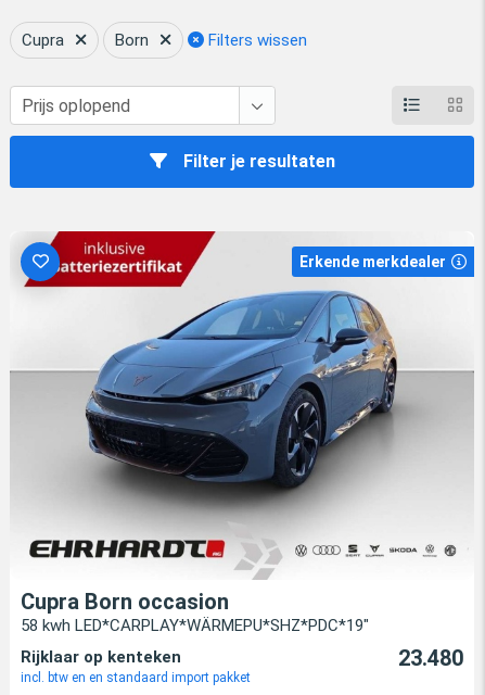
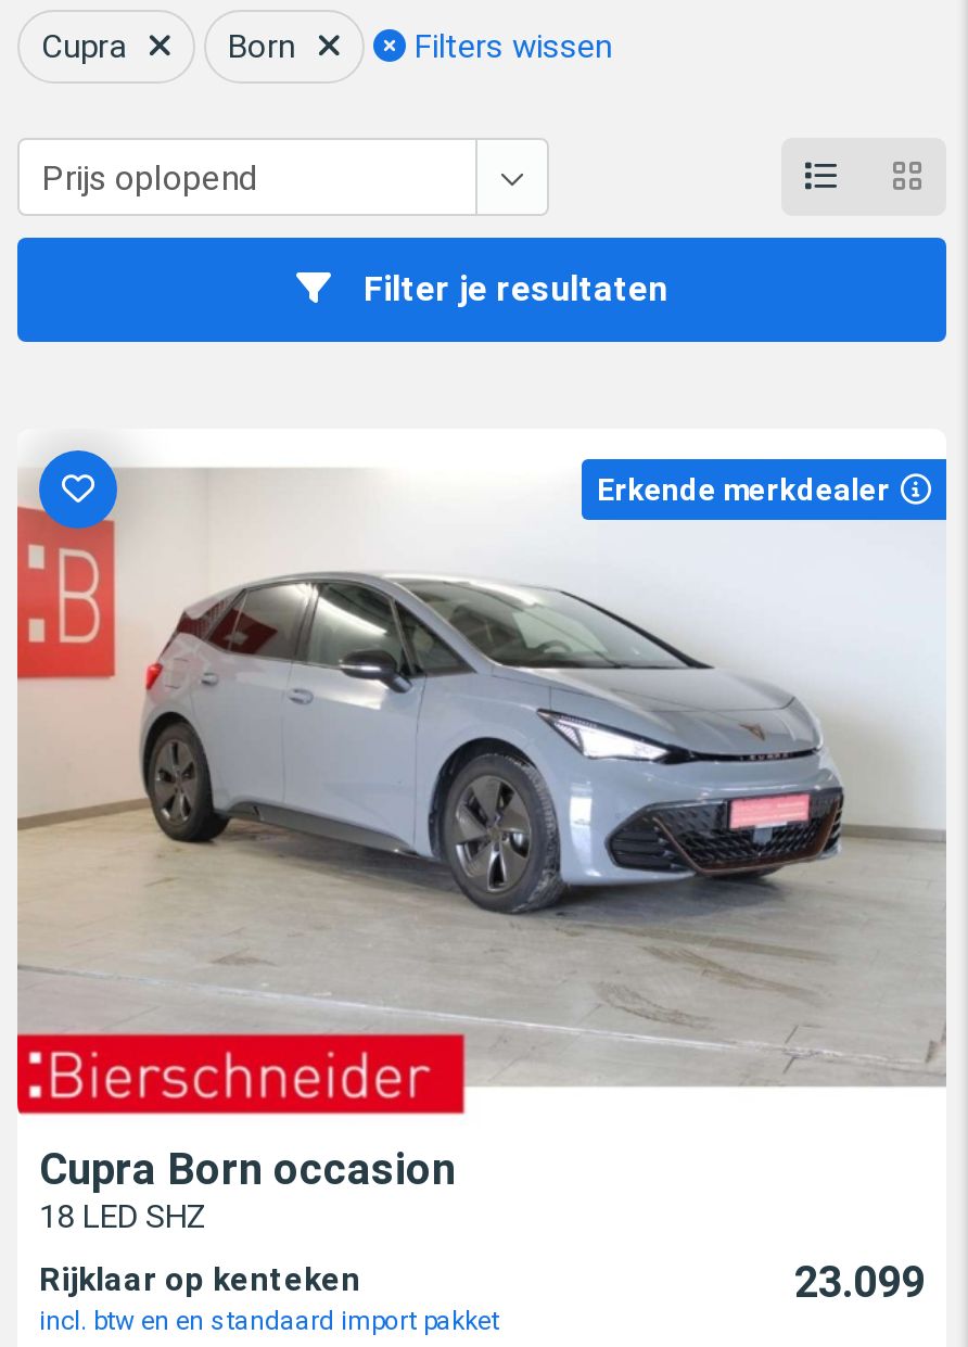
[10,230,474,635] [image] | 58 kwh LED*CARPLAY*WÄRMEPU*SHZ*PDC*19" -> [15,429,946,1235] [image] | 18 LED SHZ
[398,645,463,671] 23.480 -> [794,1255,925,1307] 23.099

